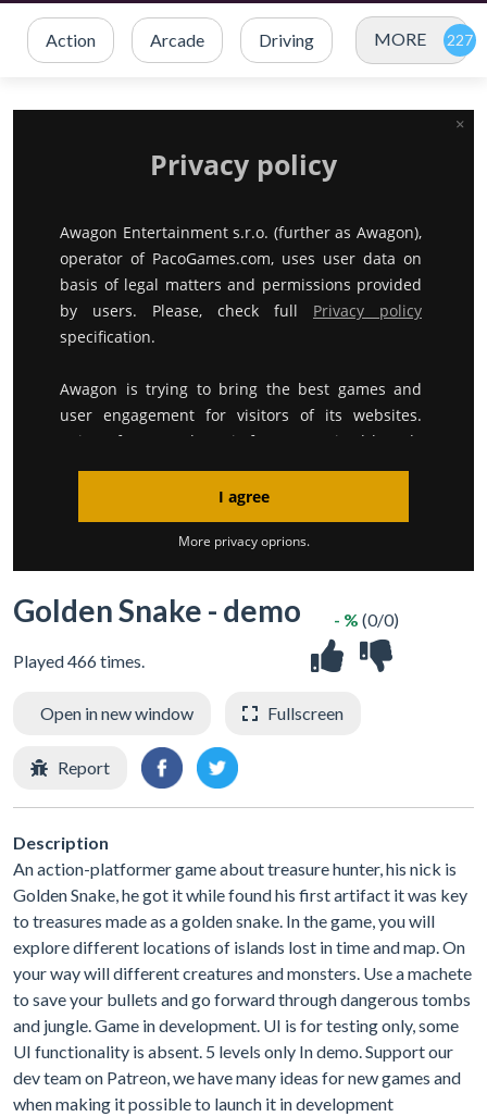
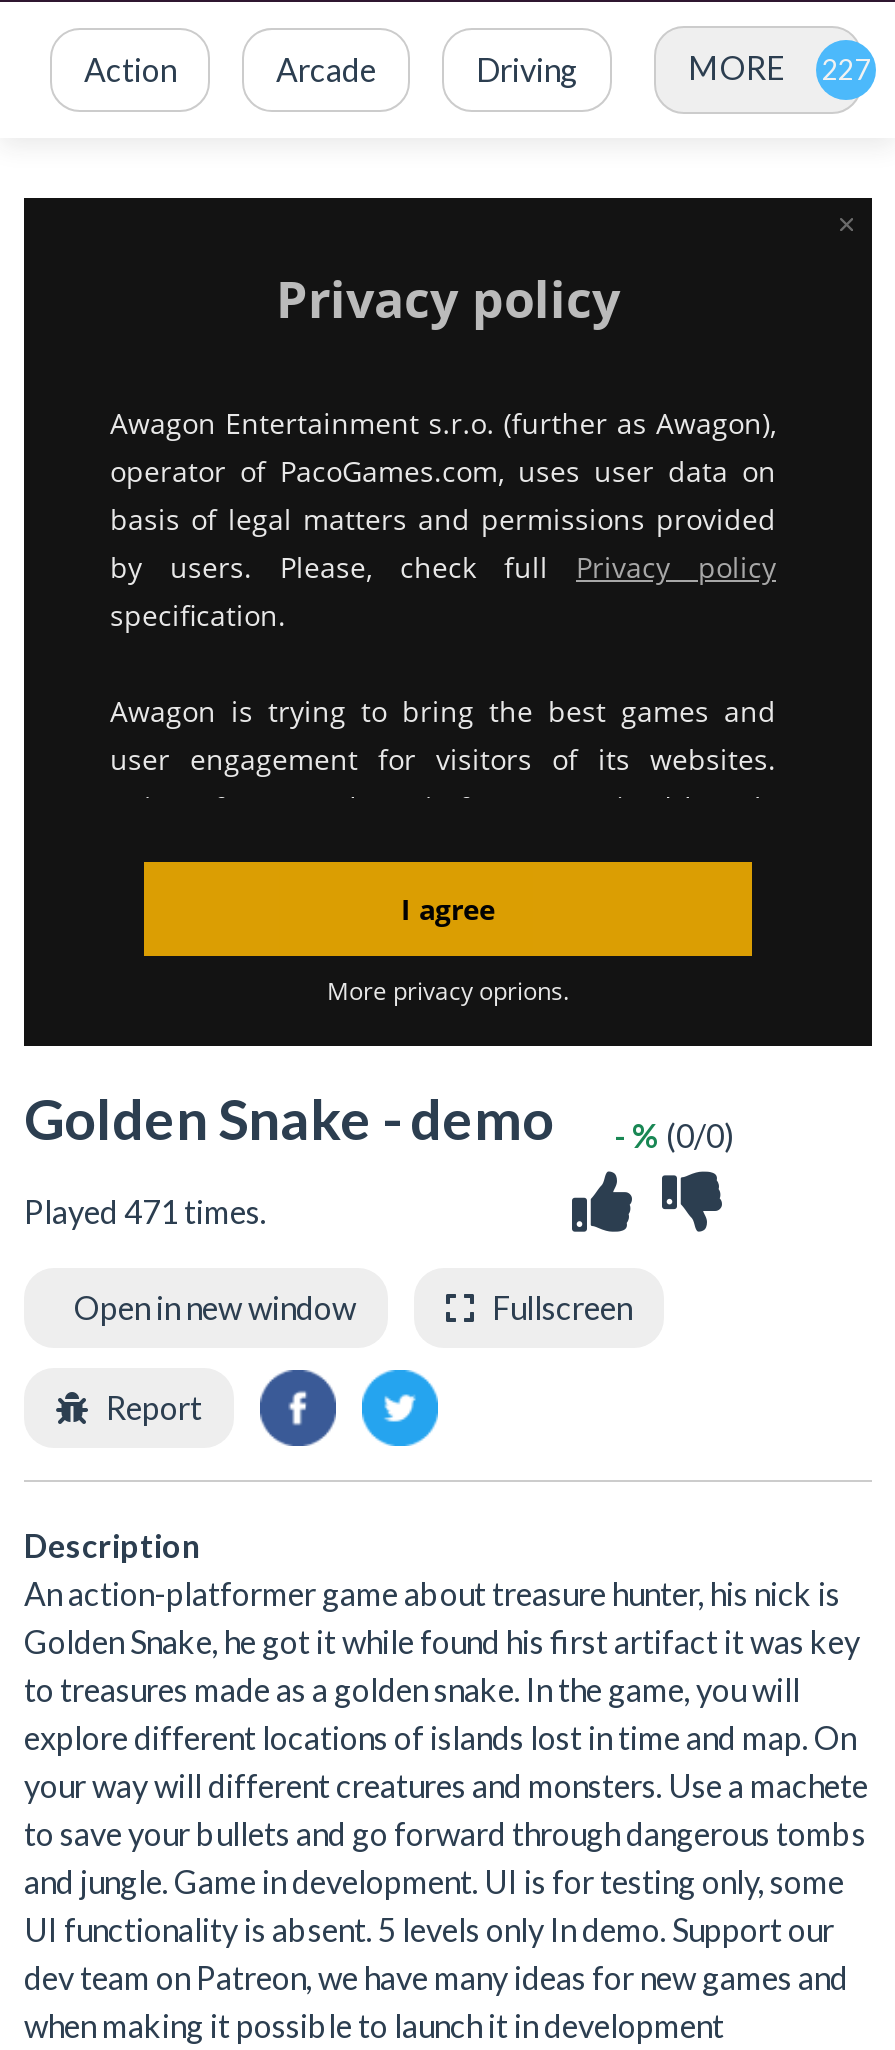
[13,650,145,671] Played 466 times. -> [24,1192,266,1230] Played 471 times.

